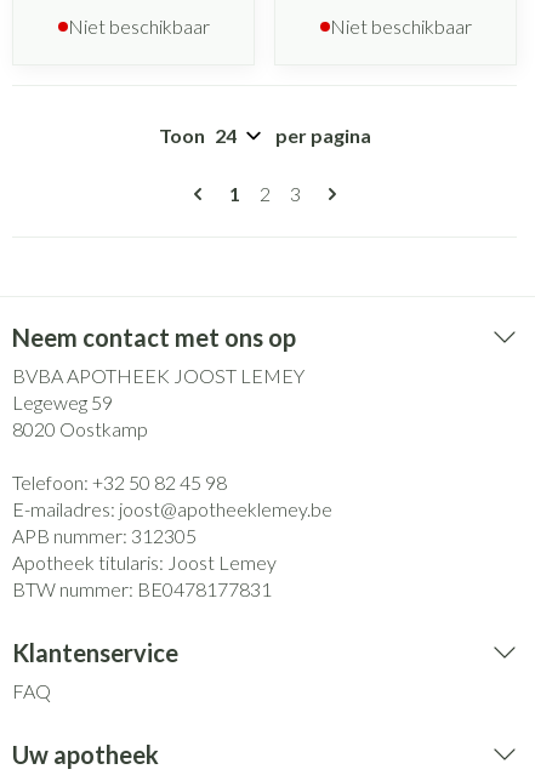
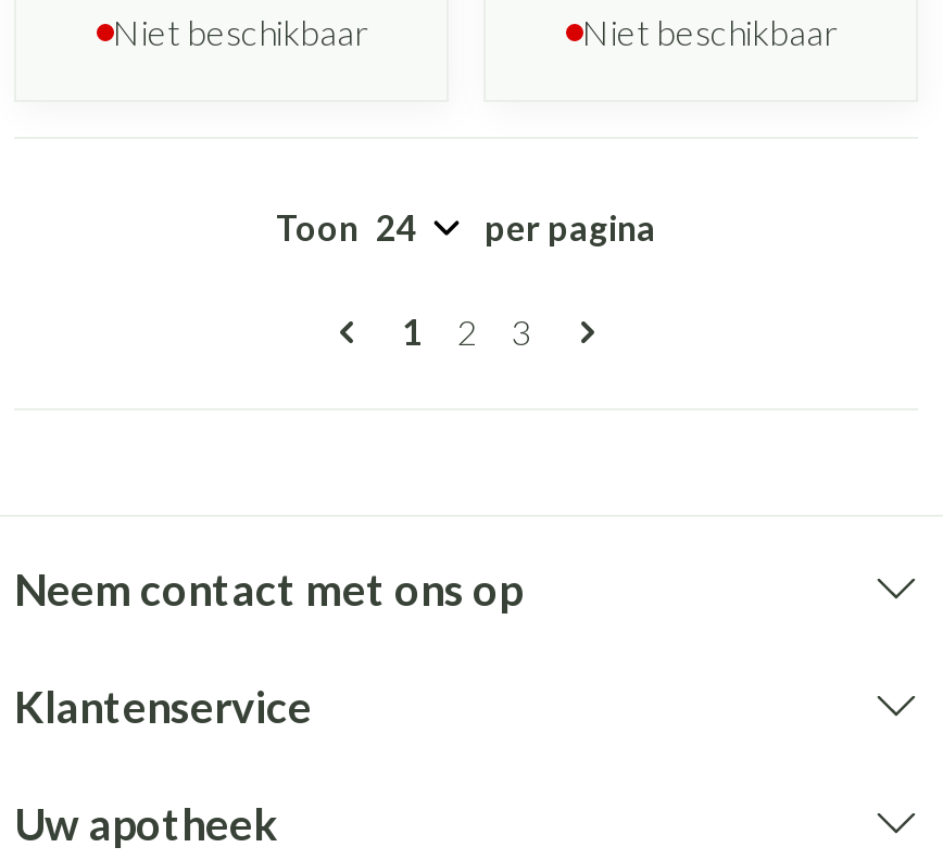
[12,364,332,600] BVBA APOTHEEK JOOST LEMEY | Legeweg 59 | 8020 Oostkamp | Telefoon: +32 50 82 45 98 | E-mailadres: joost@apotheeklemey.be | APB nummer: 312305 | Apotheek titularis: Joost Lemey | BTW nummer: BE0478177831 -> none
[12,679,51,702] FAQ -> none

